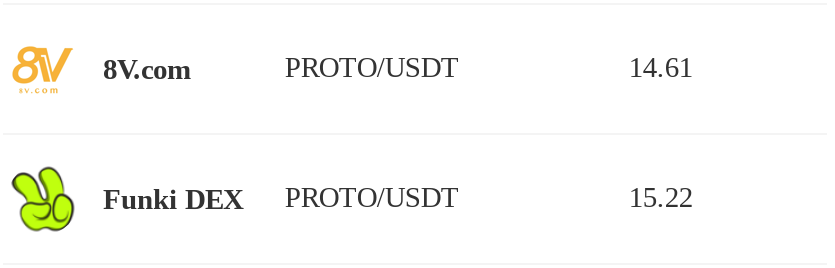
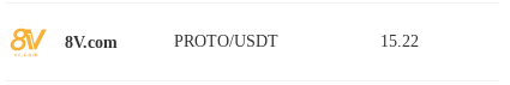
[629,52,693,84] 14.61 -> none
[9,165,459,233] [image] | Funki DEX | PROTO/USDT -> none

